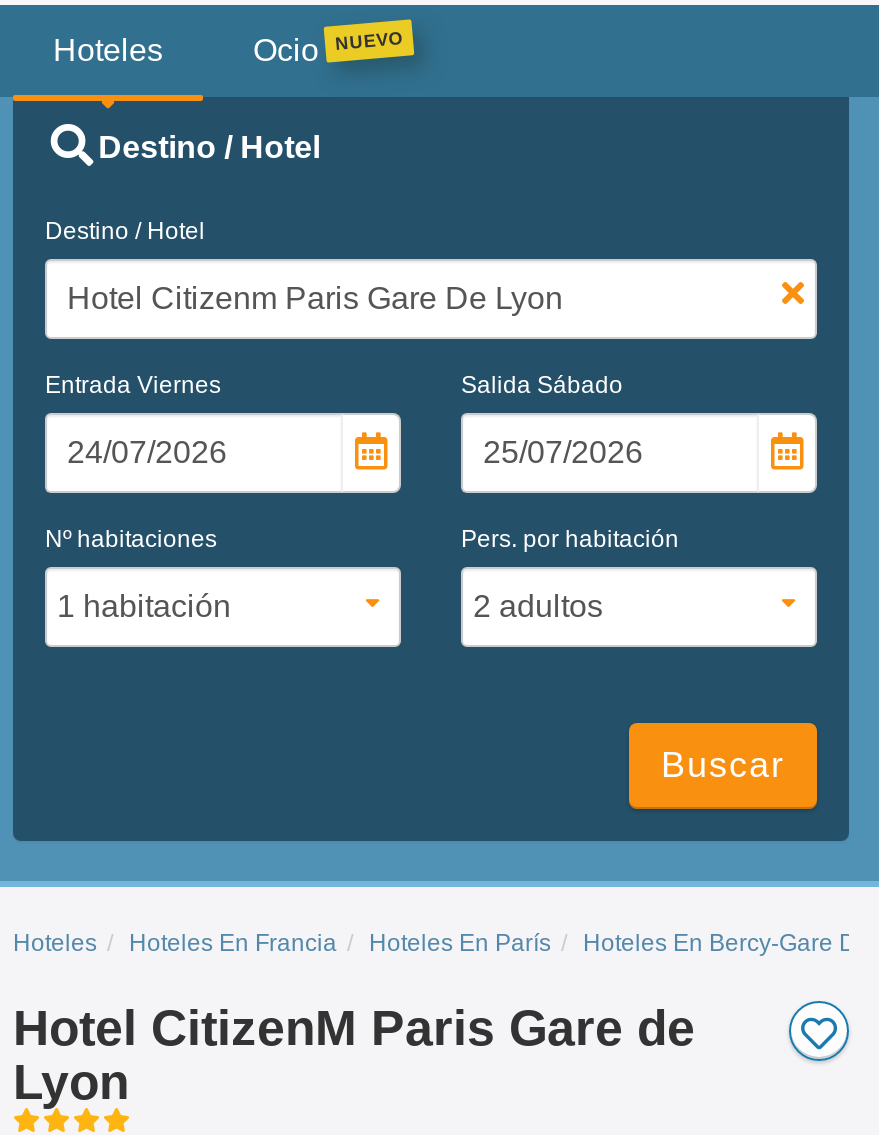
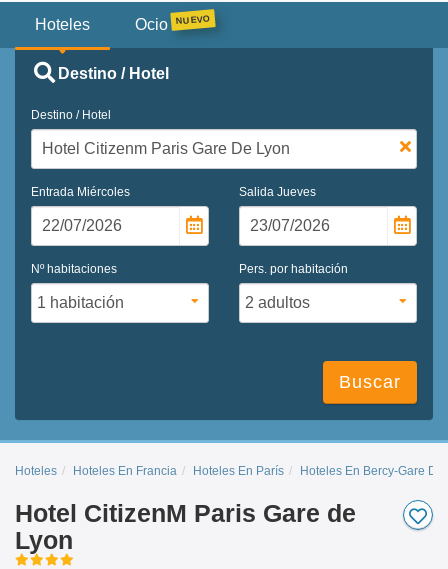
[45,370,221,398] Entrada Viernes -> [31,185,130,199] Entrada Miércoles
[461,370,623,398] Salida Sábado -> [239,185,316,199] Salida Jueves

